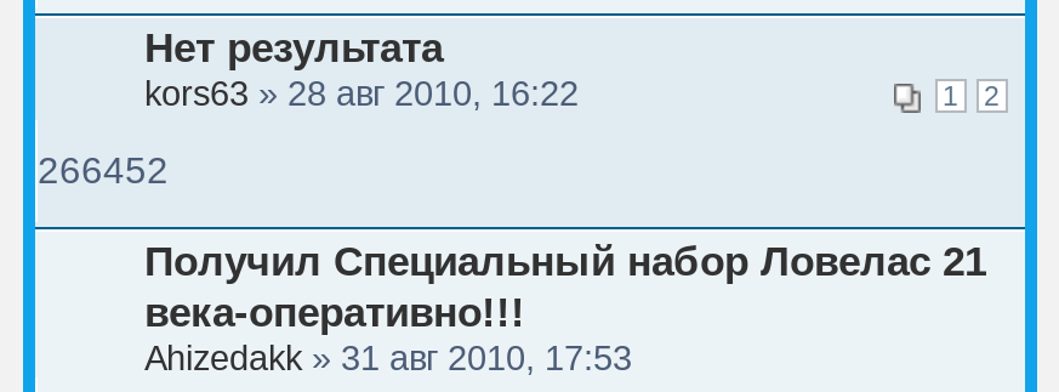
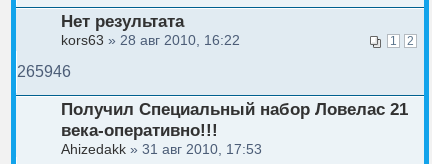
[38,149,169,191] 266452 -> [17,63,71,80] 265946

